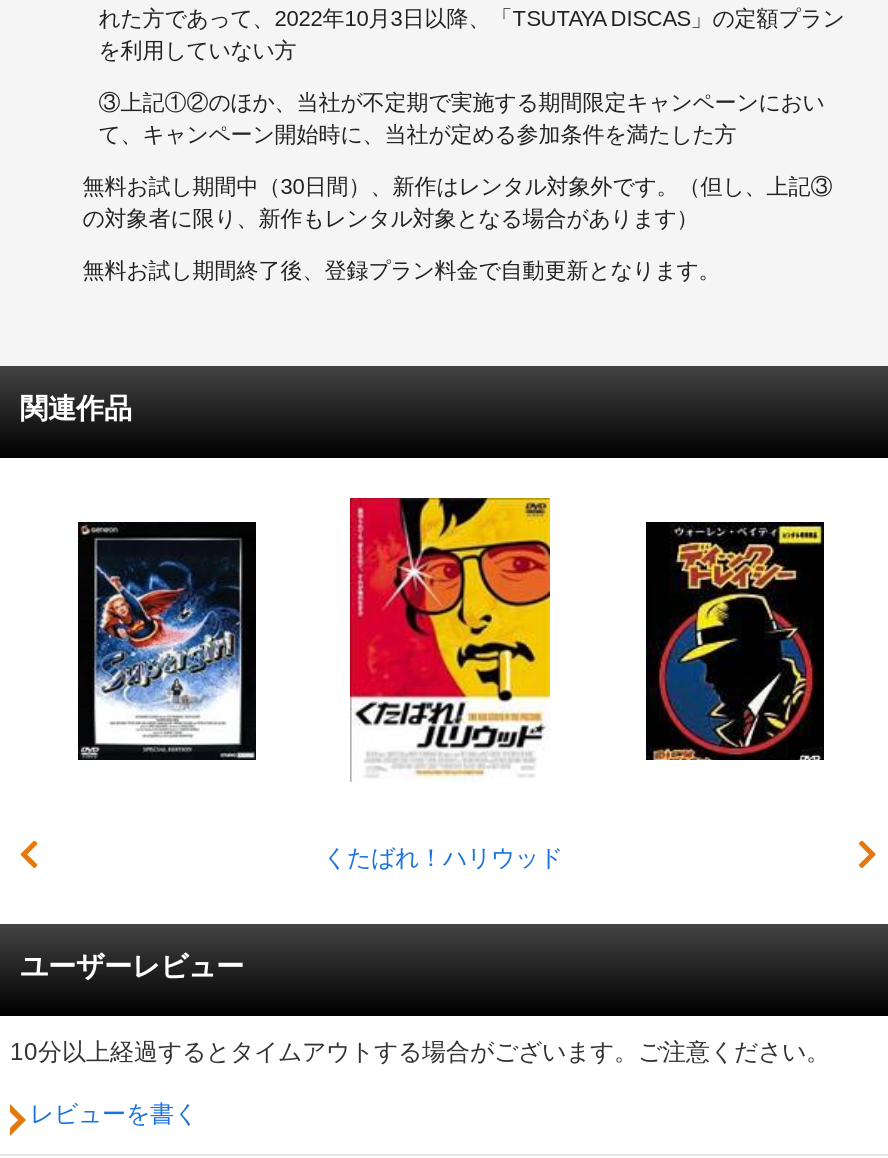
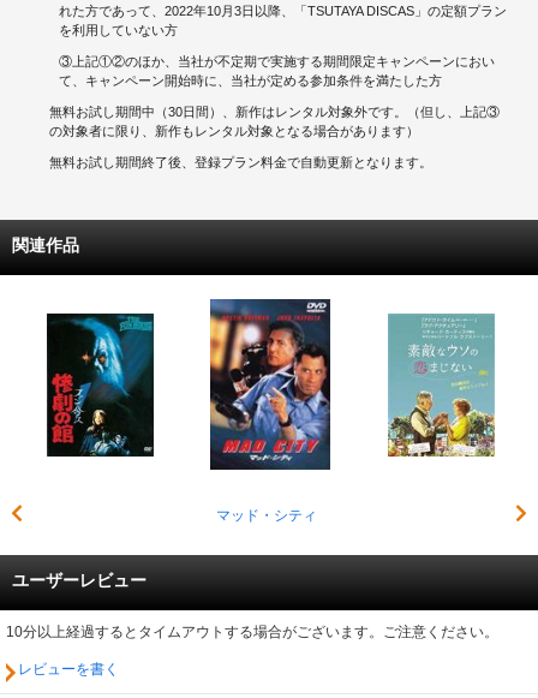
[323,496,563,871] [image] | くたばれ！ハリウッド -> [209,298,331,523] [image] | マッド・シティ
[80,522,256,760] [image] -> [48,314,154,457] [image]
[644,522,826,762] [image] -> [387,315,496,458] [image]

